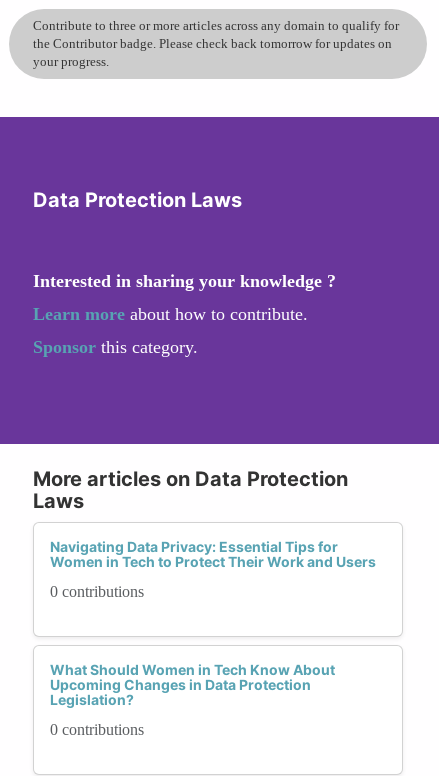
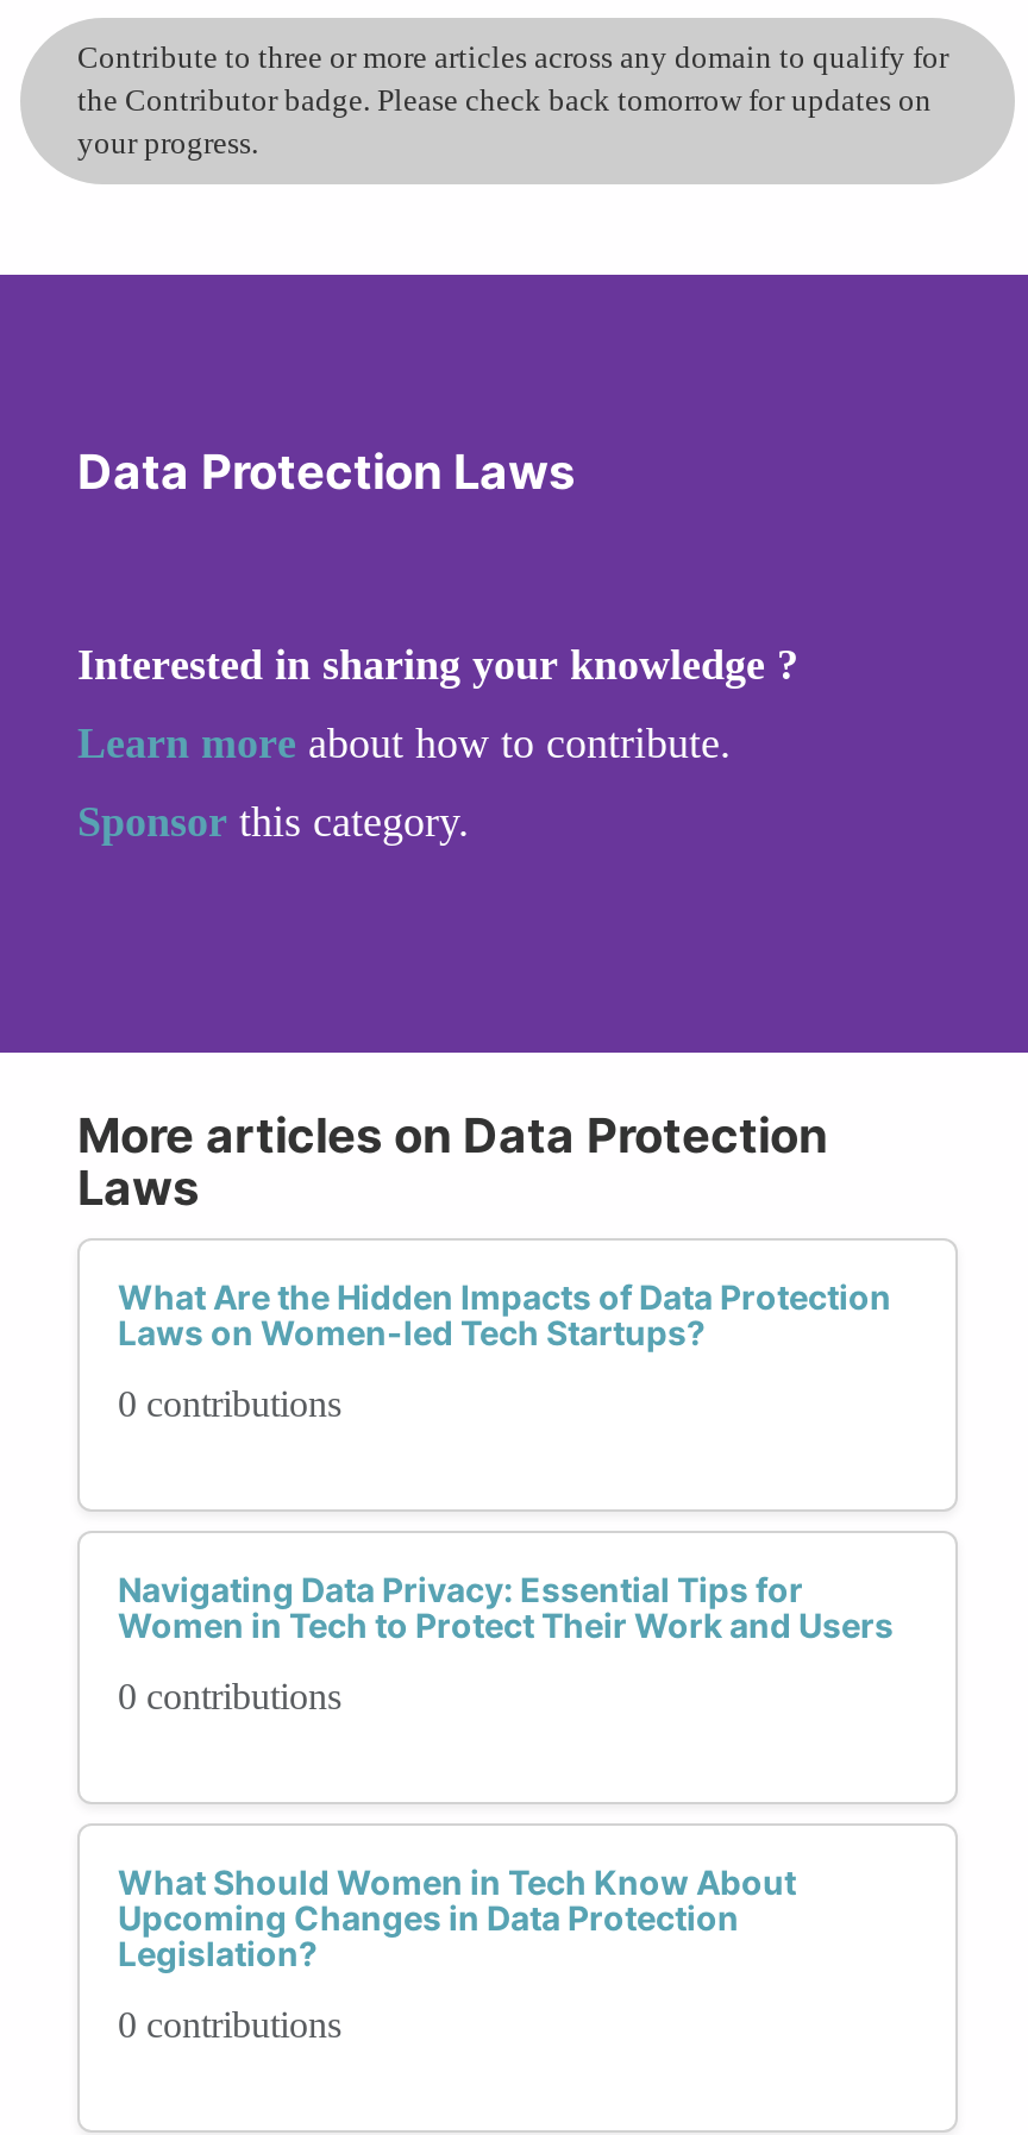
none -> [118,1276,891,1424] What Are the Hidden Impacts of Data Protection | Laws on Women-led Tech Startups? | 0 contributions

